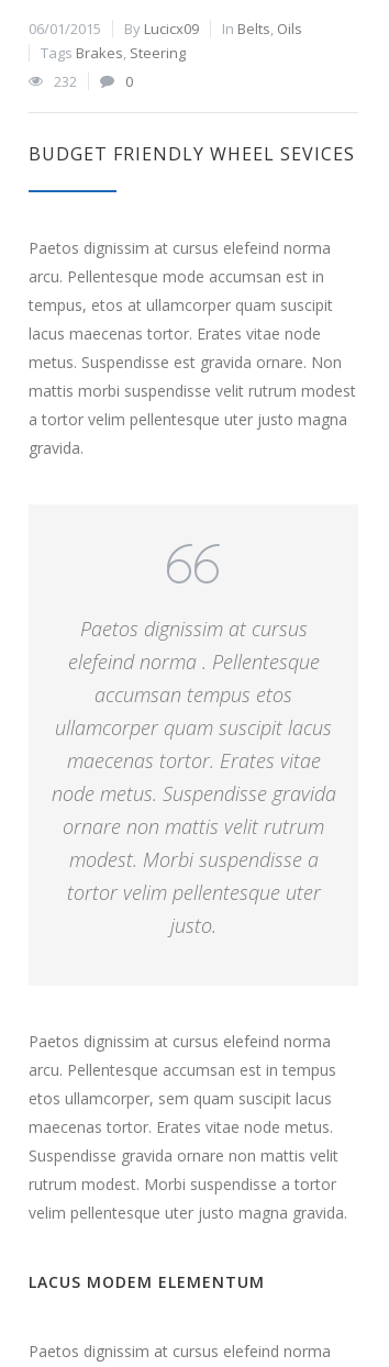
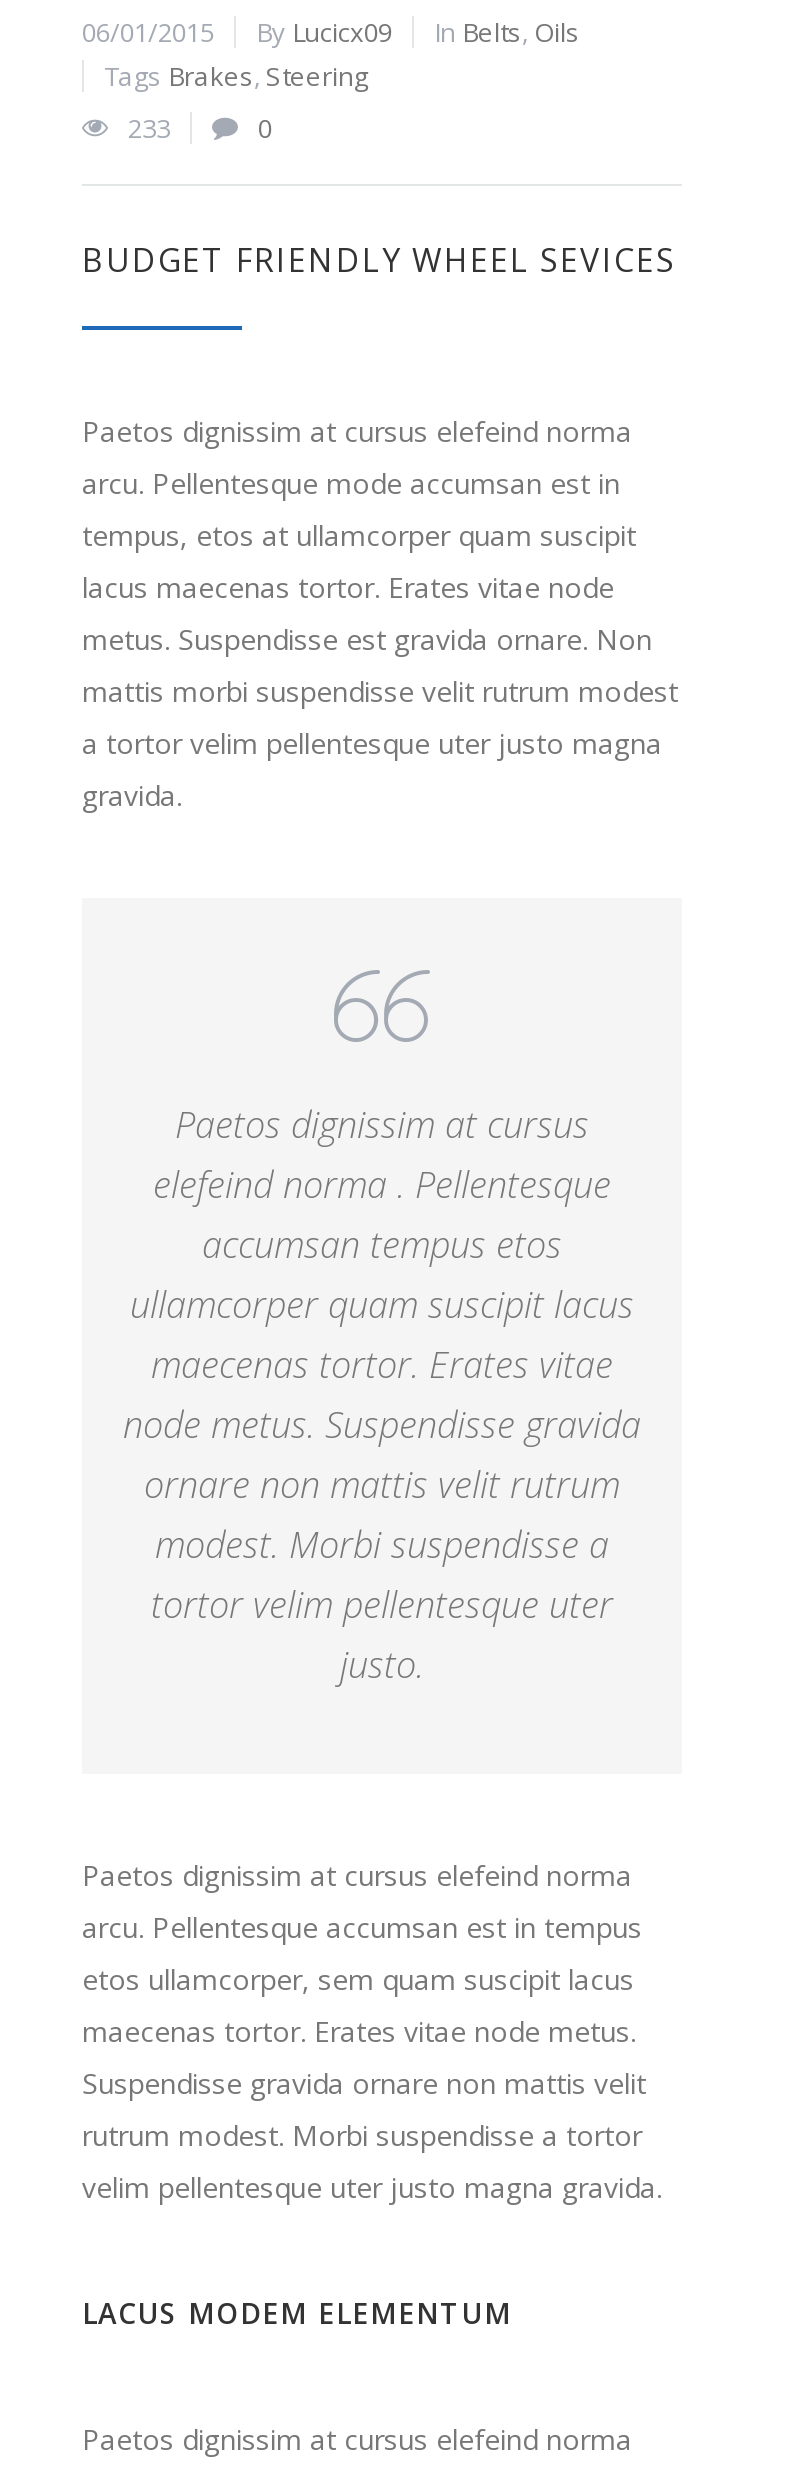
[54,71,77,91] 232 -> [128,110,170,146] 233

